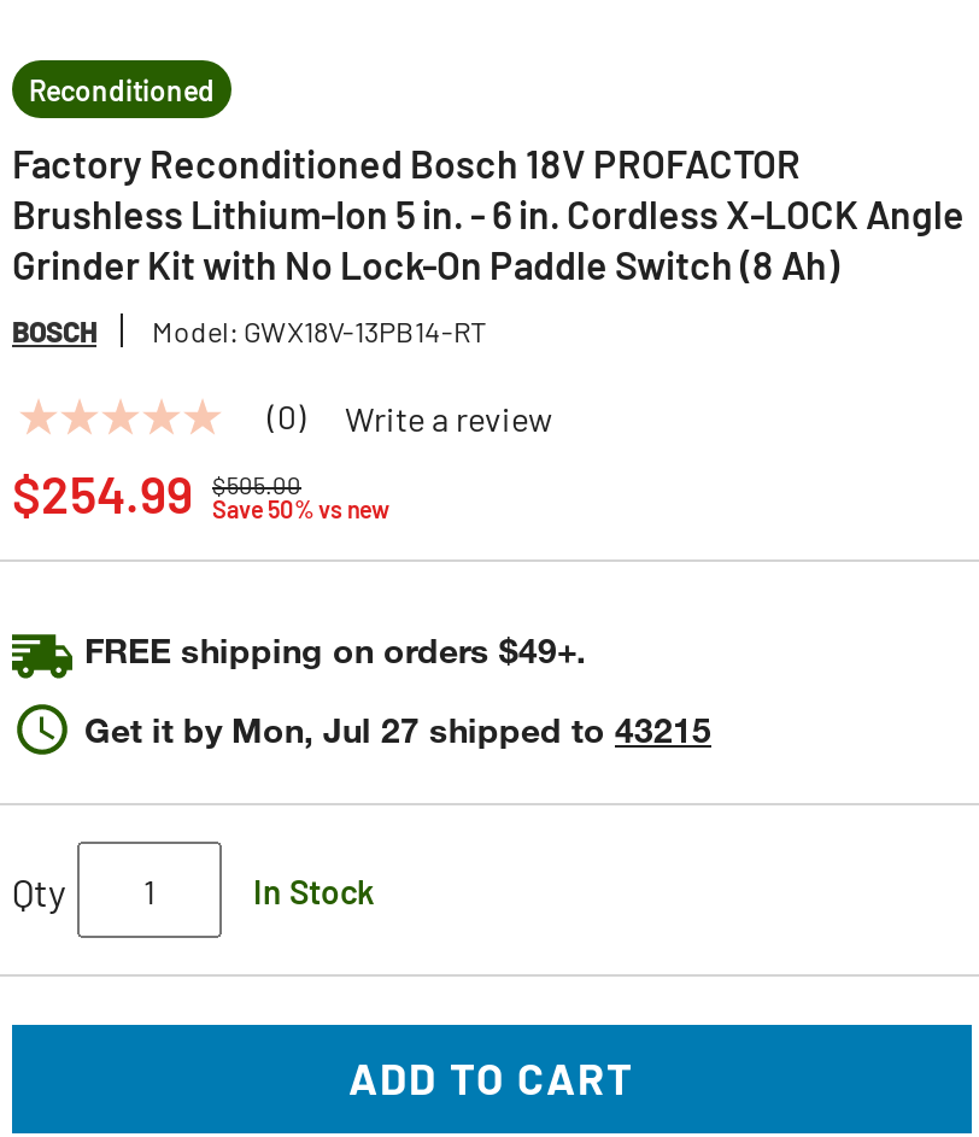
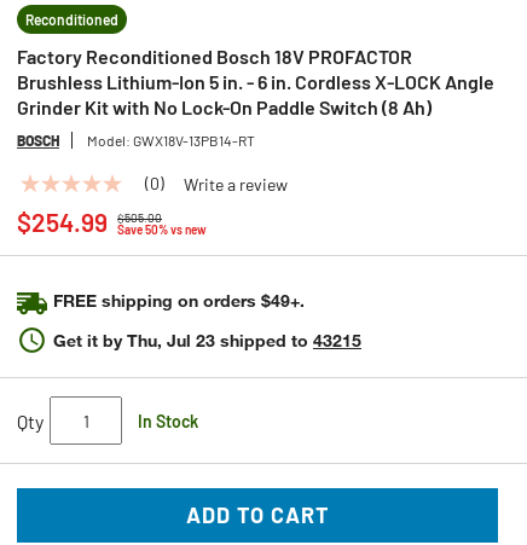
[84,709,711,750] Get it by Mon, Jul 27 shipped to 43215 -> [53,330,361,350] Get it by Thu, Jul 23 shipped to 43215

